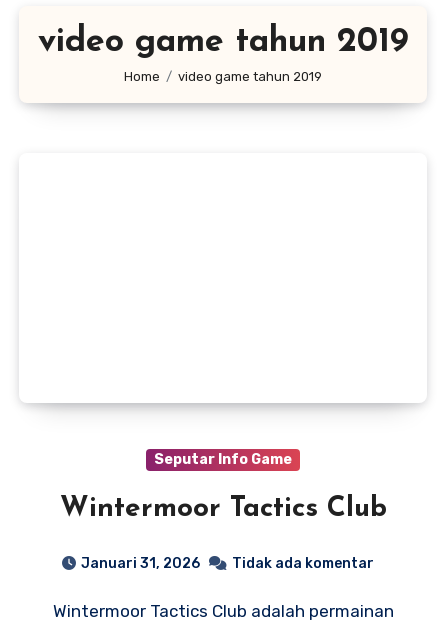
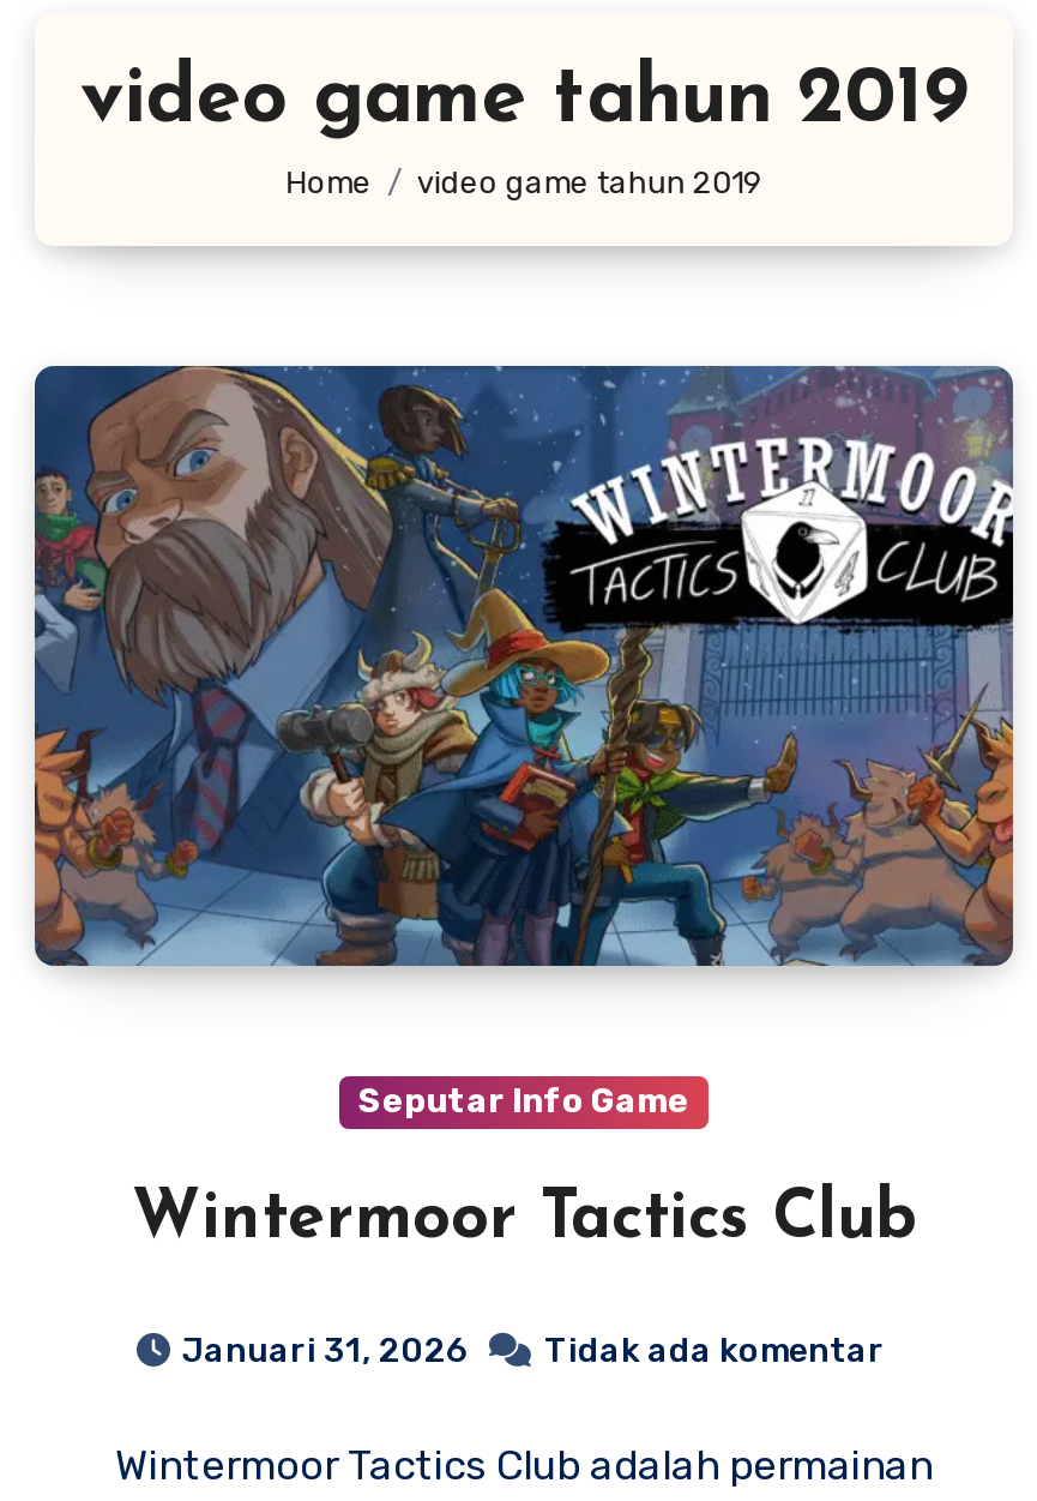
none -> [32,364,1015,968] [image]

